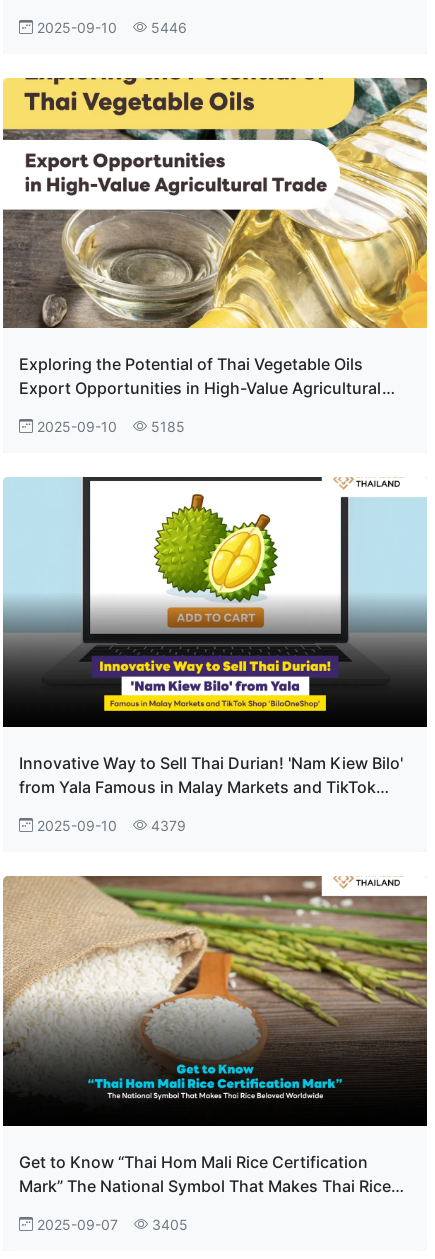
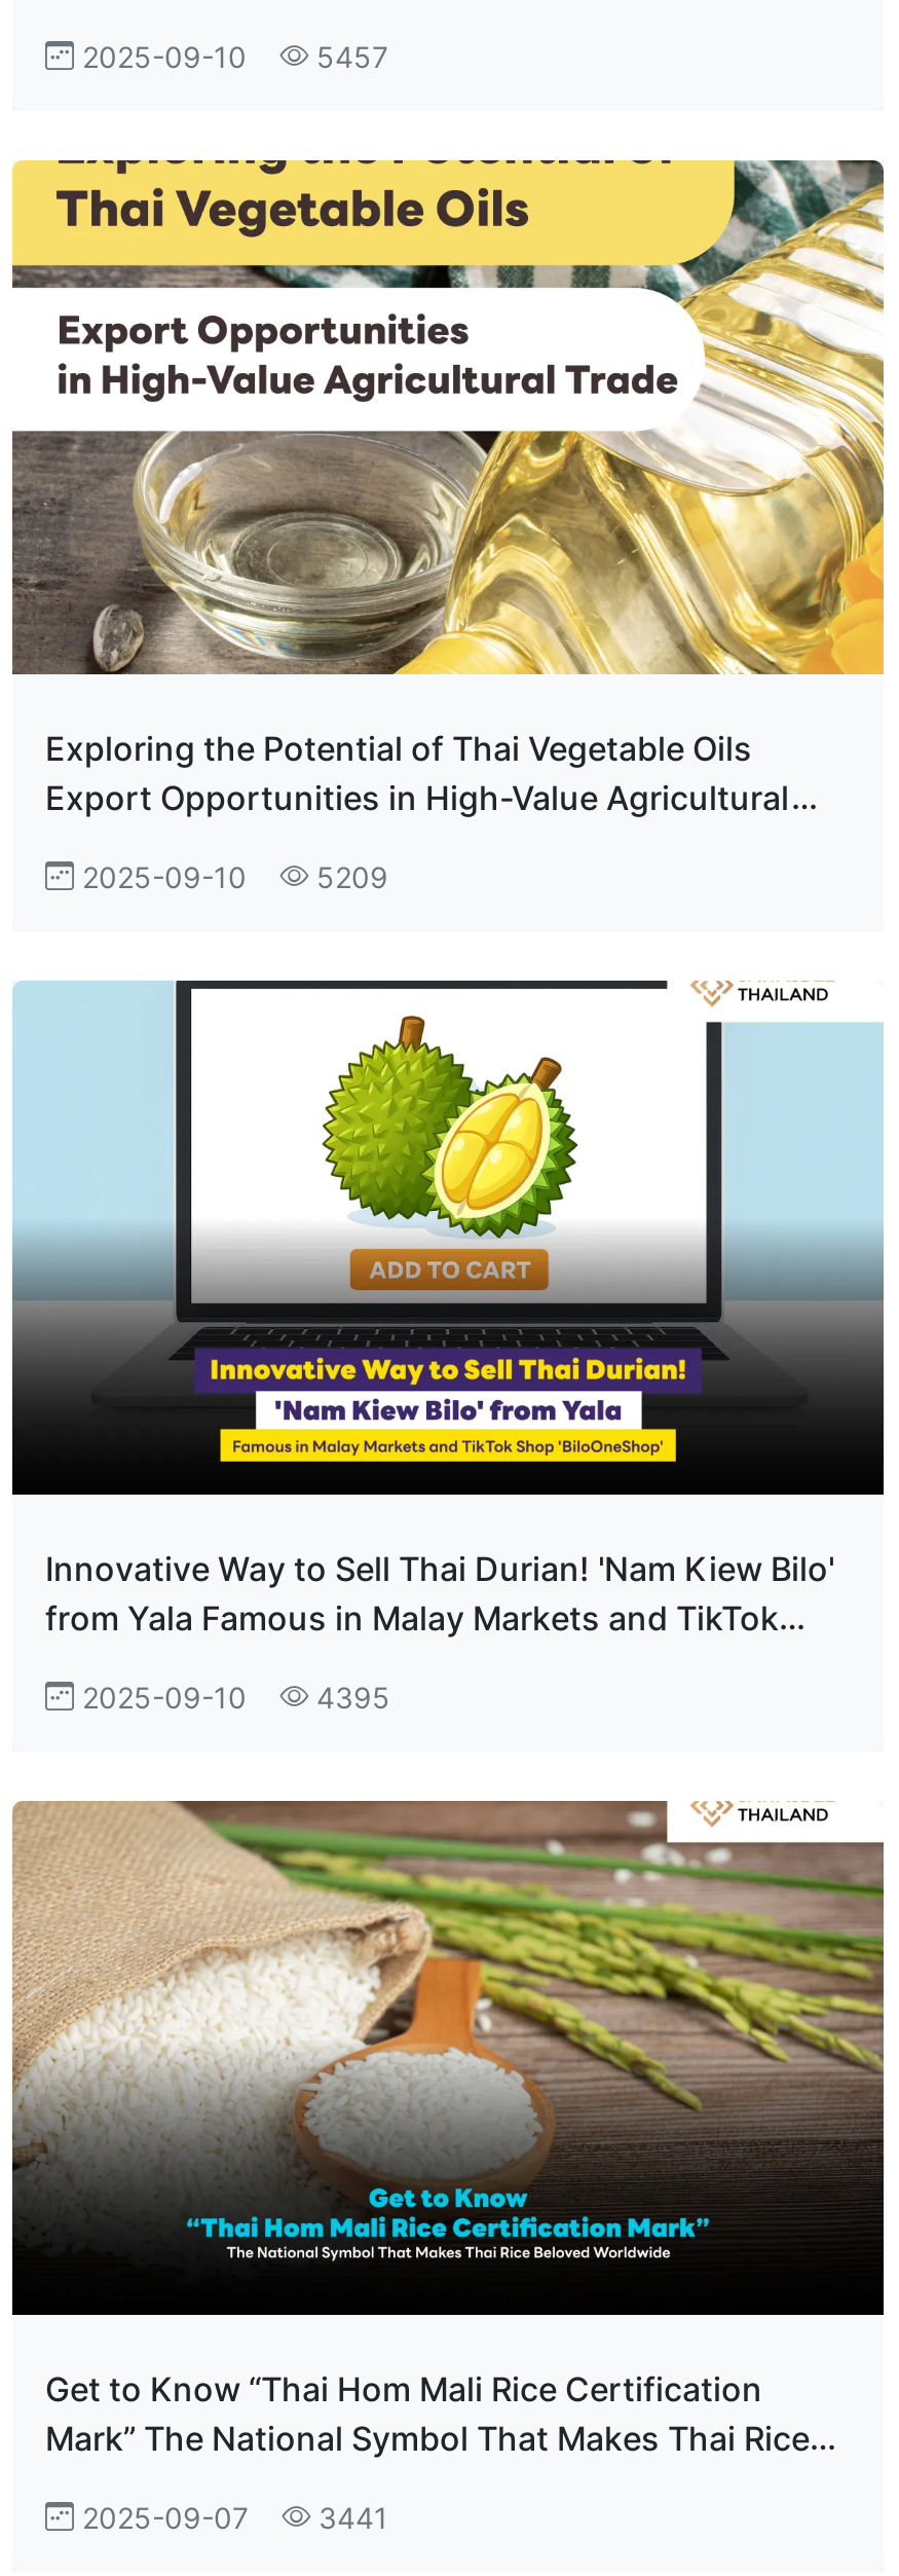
[33,18,187,35] 2025-09-10 5446 -> [74,38,388,73] 2025-09-10 5457
[33,417,185,434] 2025-09-10 5185 -> [74,858,388,893] 2025-09-10 5209
[33,816,186,833] 2025-09-10 4379 -> [74,1679,390,1714] 2025-09-10 4395
[33,1215,188,1232] 2025-09-07 3405 -> [74,2499,388,2534] 2025-09-07 3441

